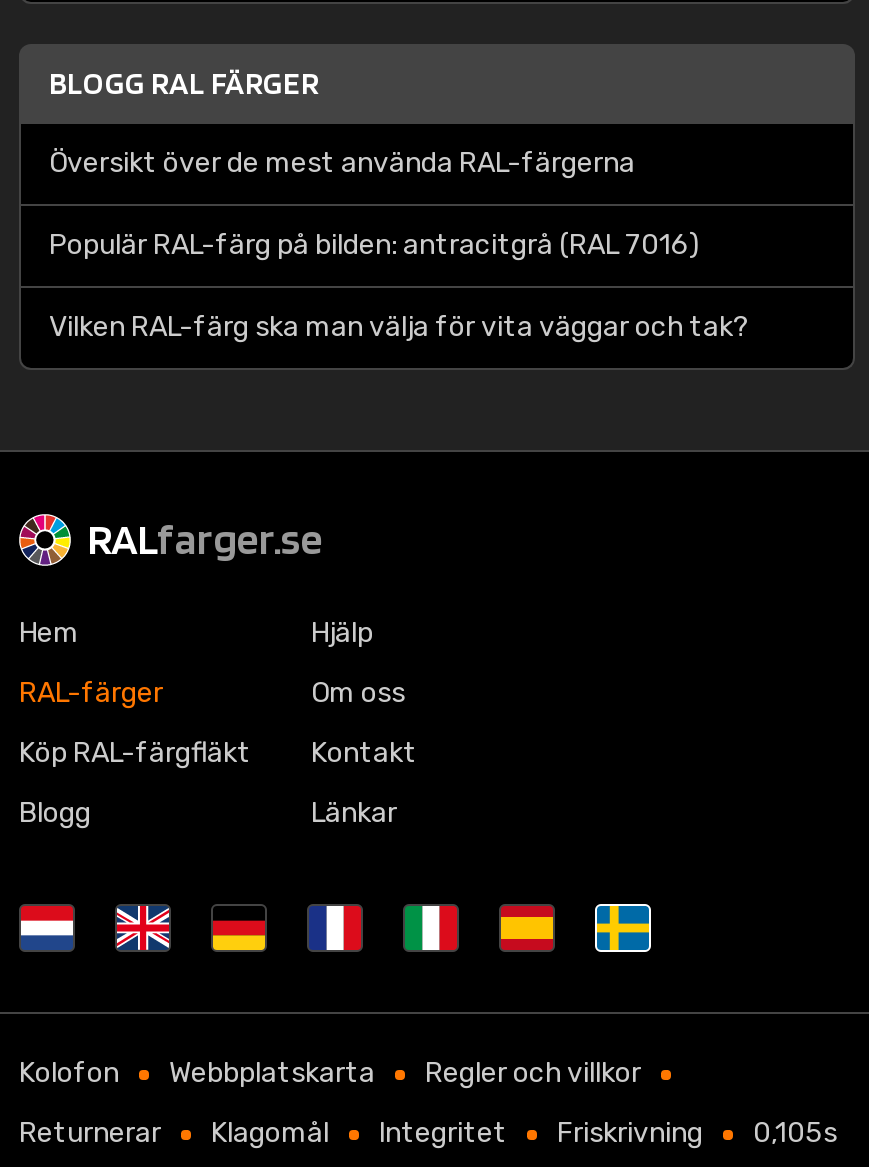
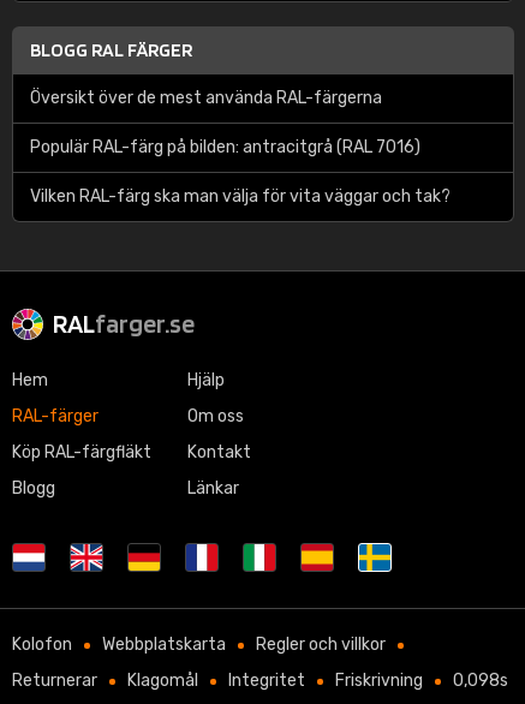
[19,1116,837,1150] Returnerar Klagomål Integritet Friskrivning 0,105s -> [12,670,508,691] Returnerar Klagomål Integritet Friskrivning 0,098s

